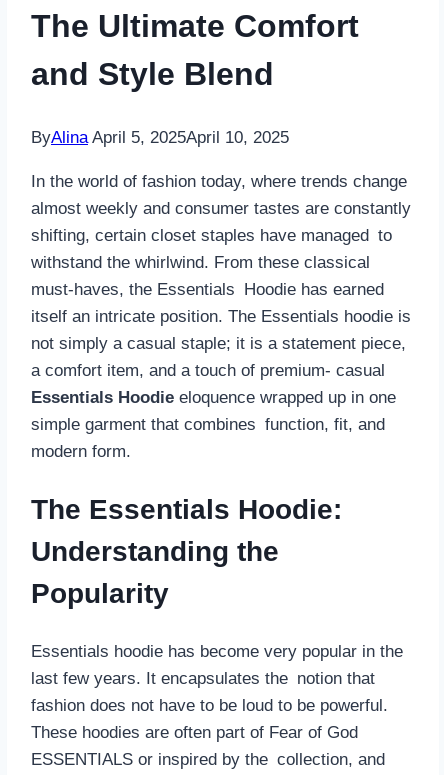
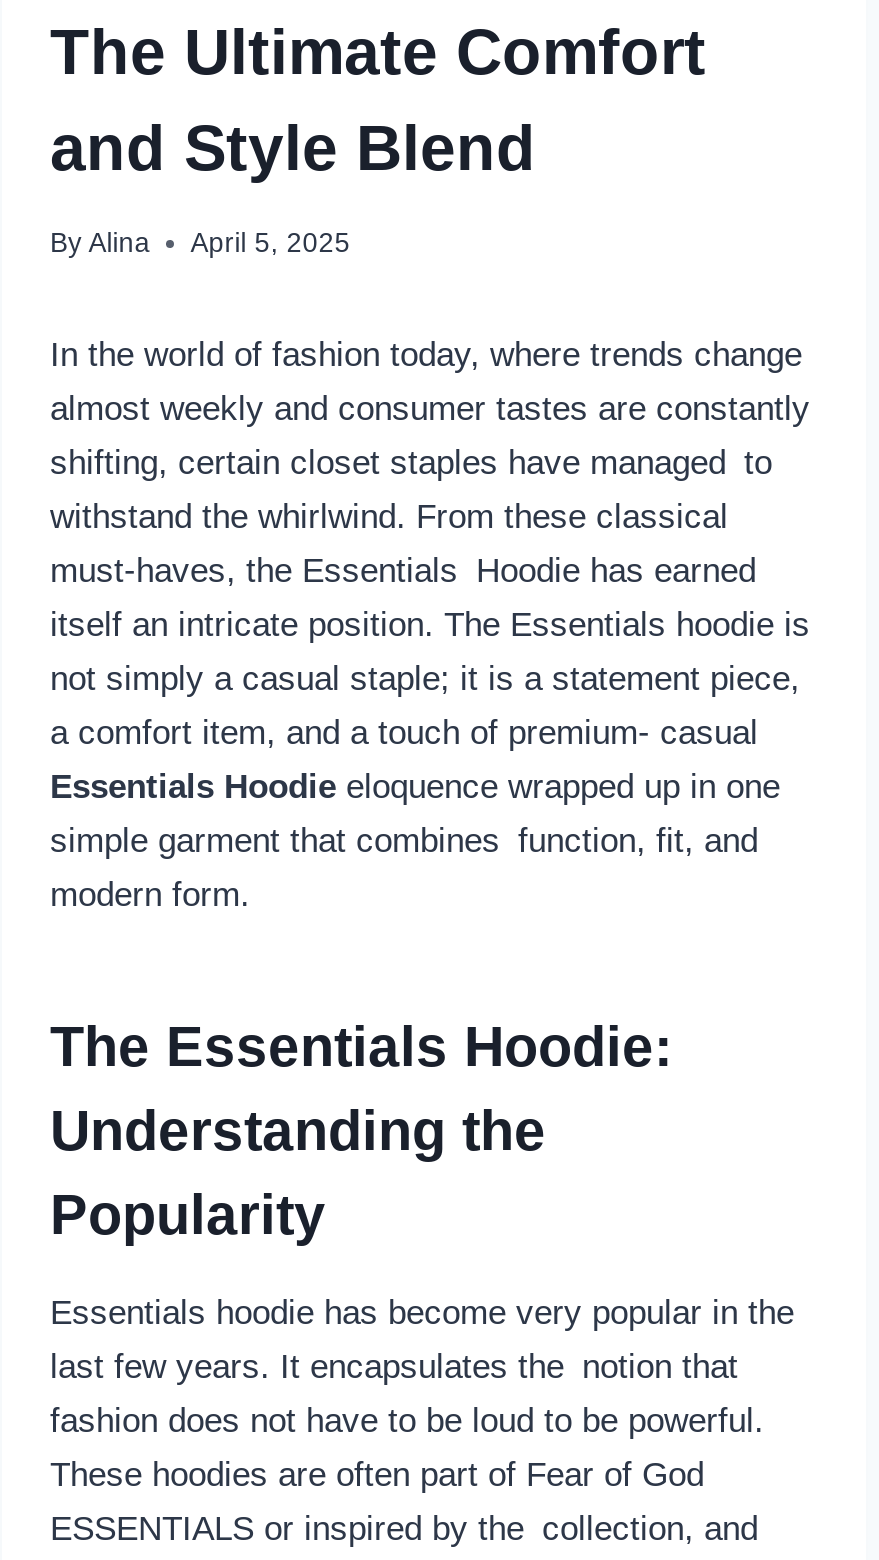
[31,128,289,147] ByAlina April 5, 2025April 10, 2025 -> [50,229,350,259] By Alina | April 5, 2025

